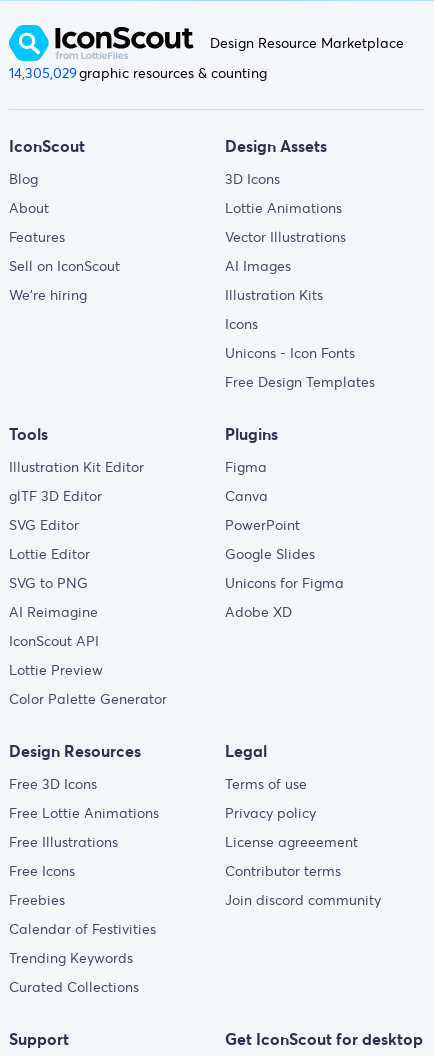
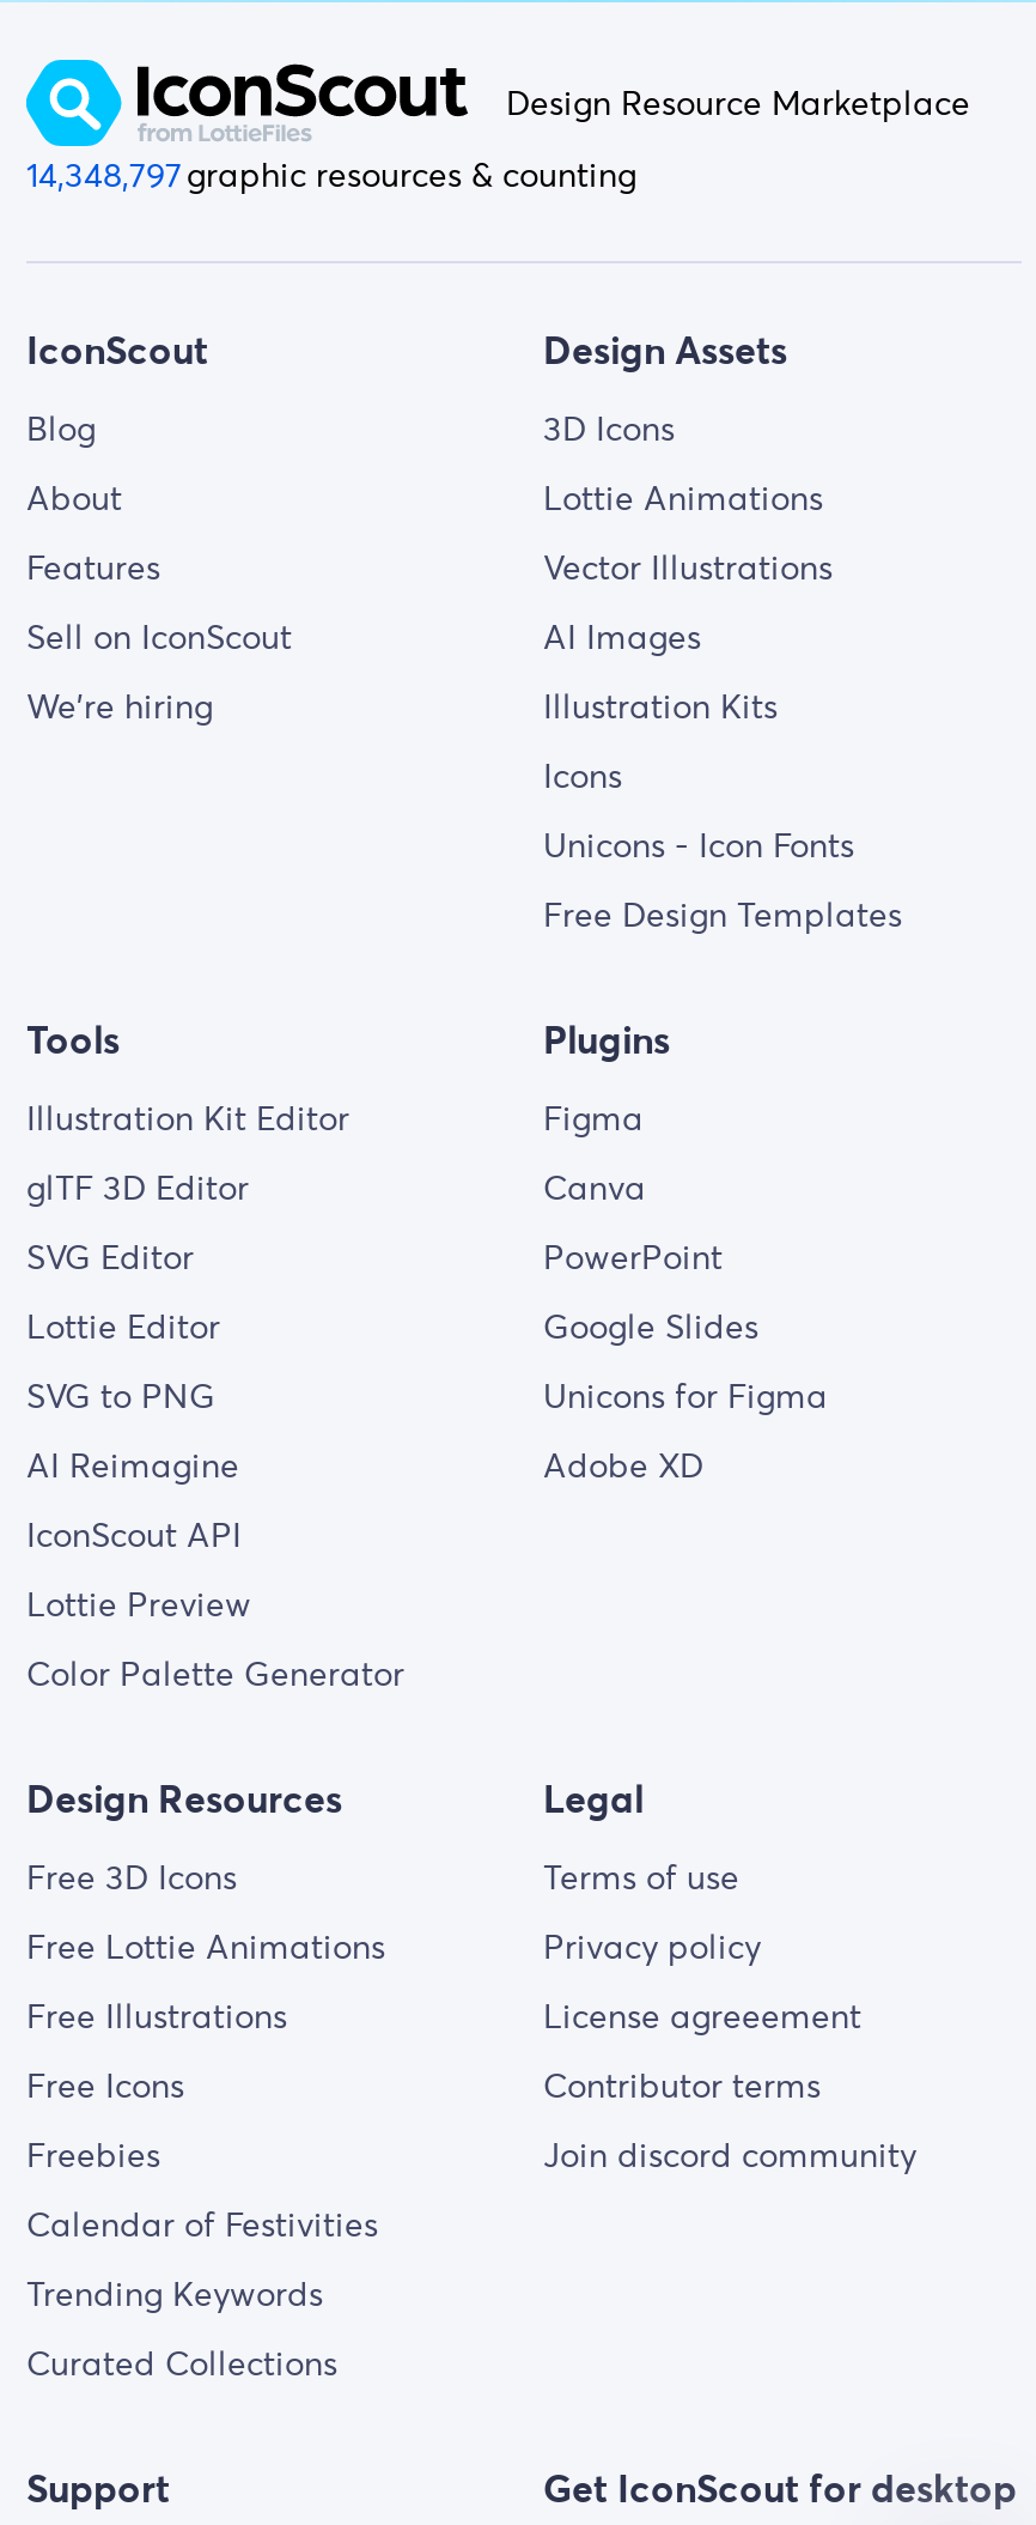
[9,64,267,82] 14,305,029 graphic resources & counting -> [26,154,636,197] 14,348,797 graphic resources & counting

